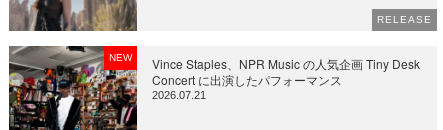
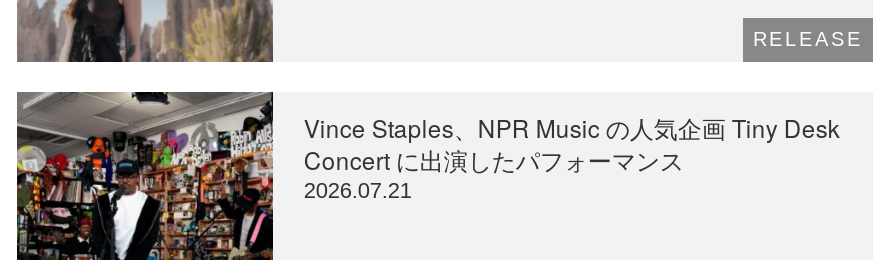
[109,52,132,63] NEW -> none

